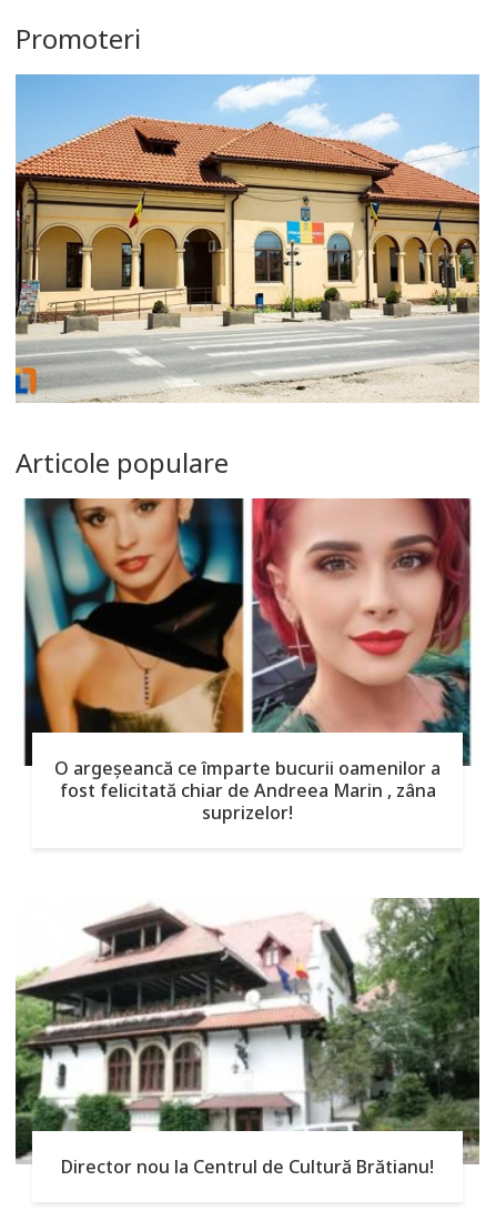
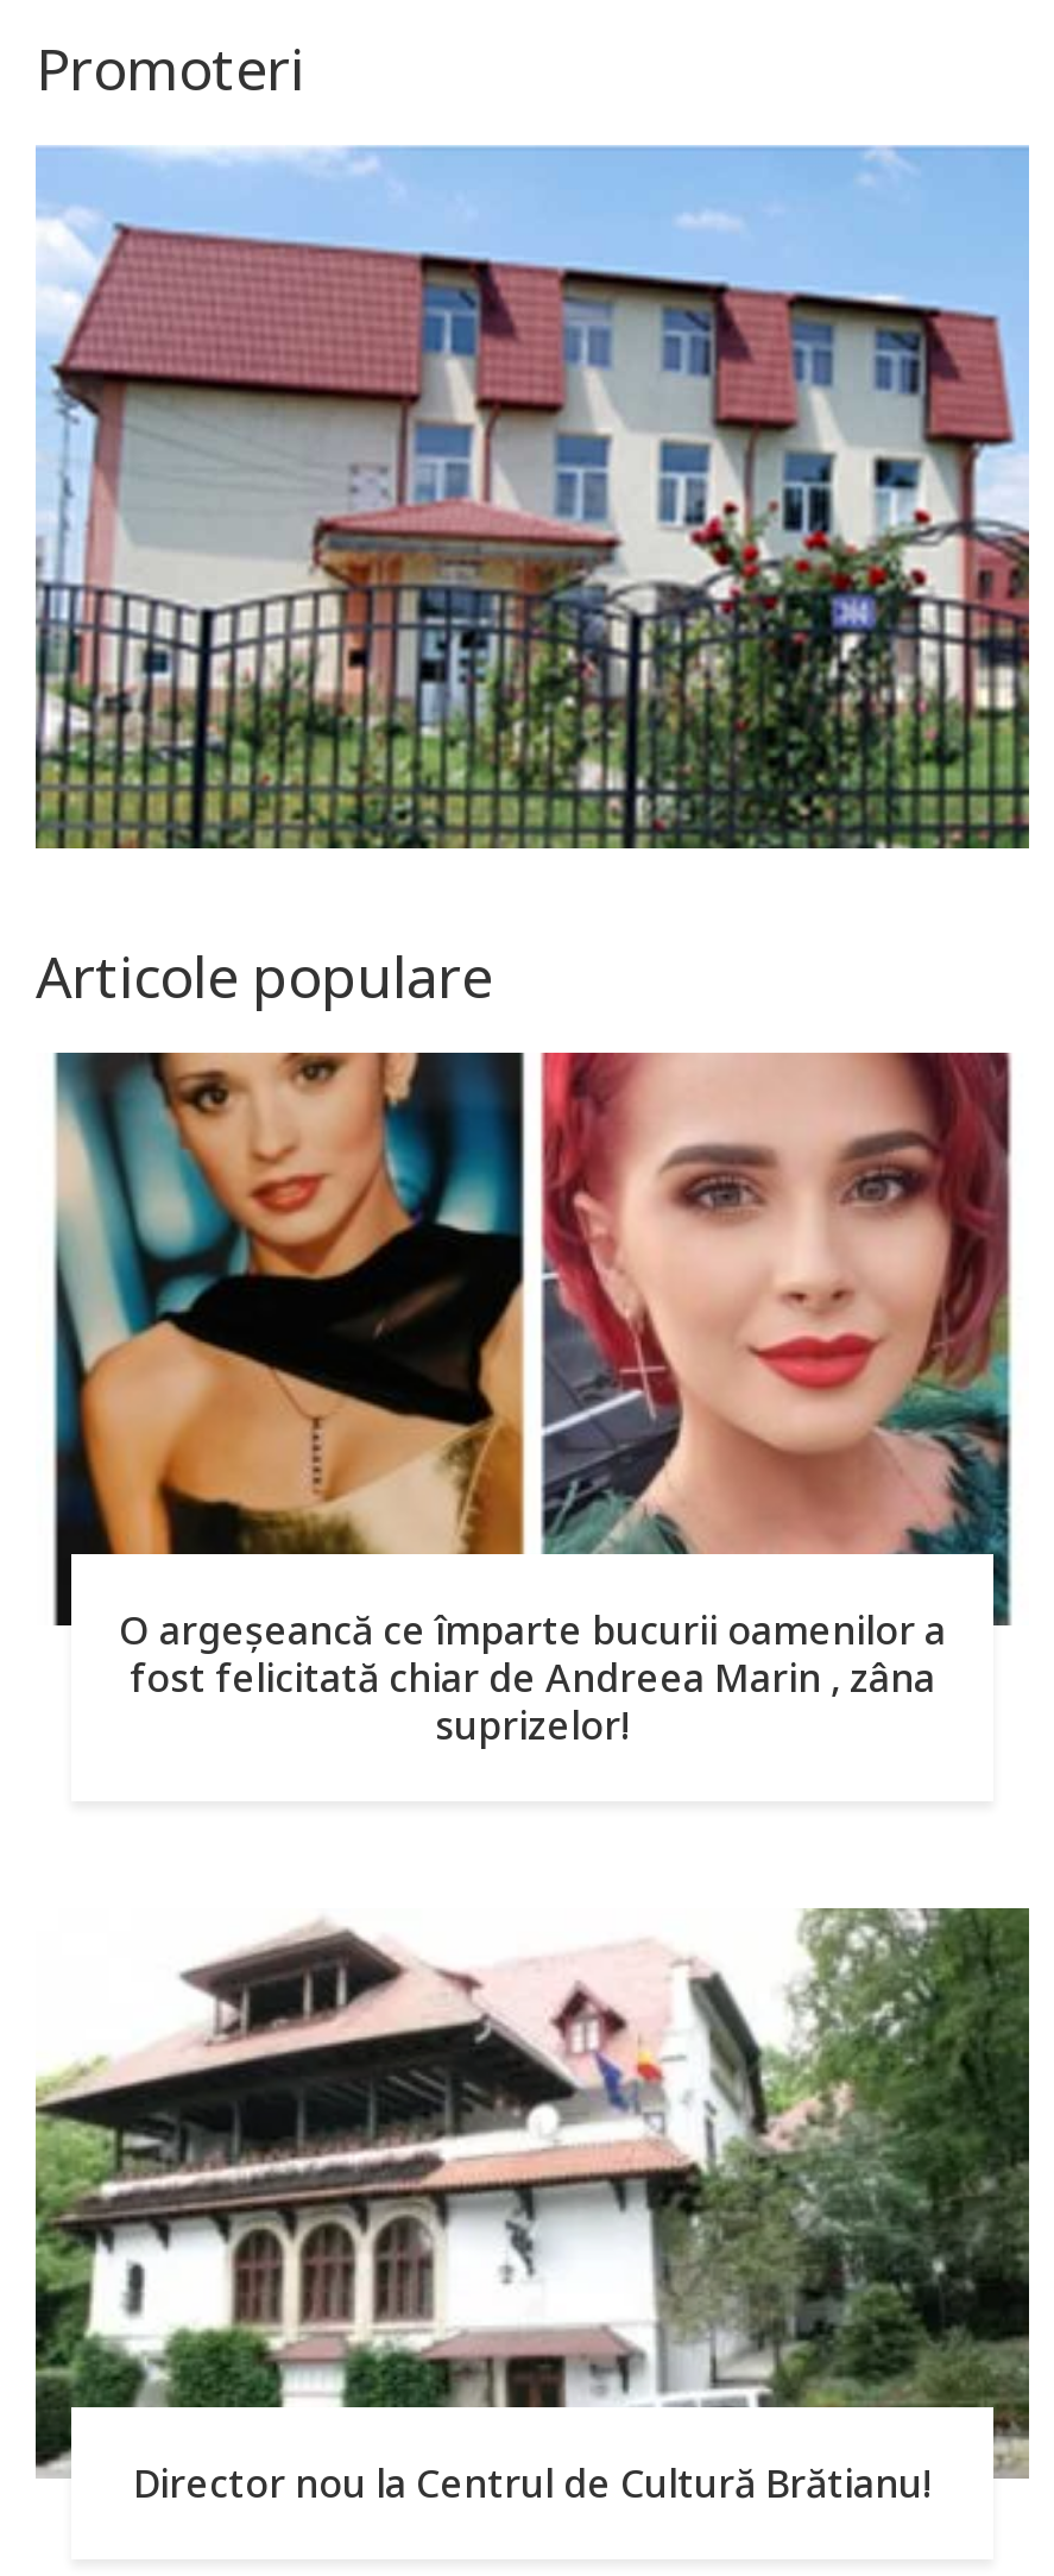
[14,74,480,403] [image] -> [33,147,1031,851] [image]

